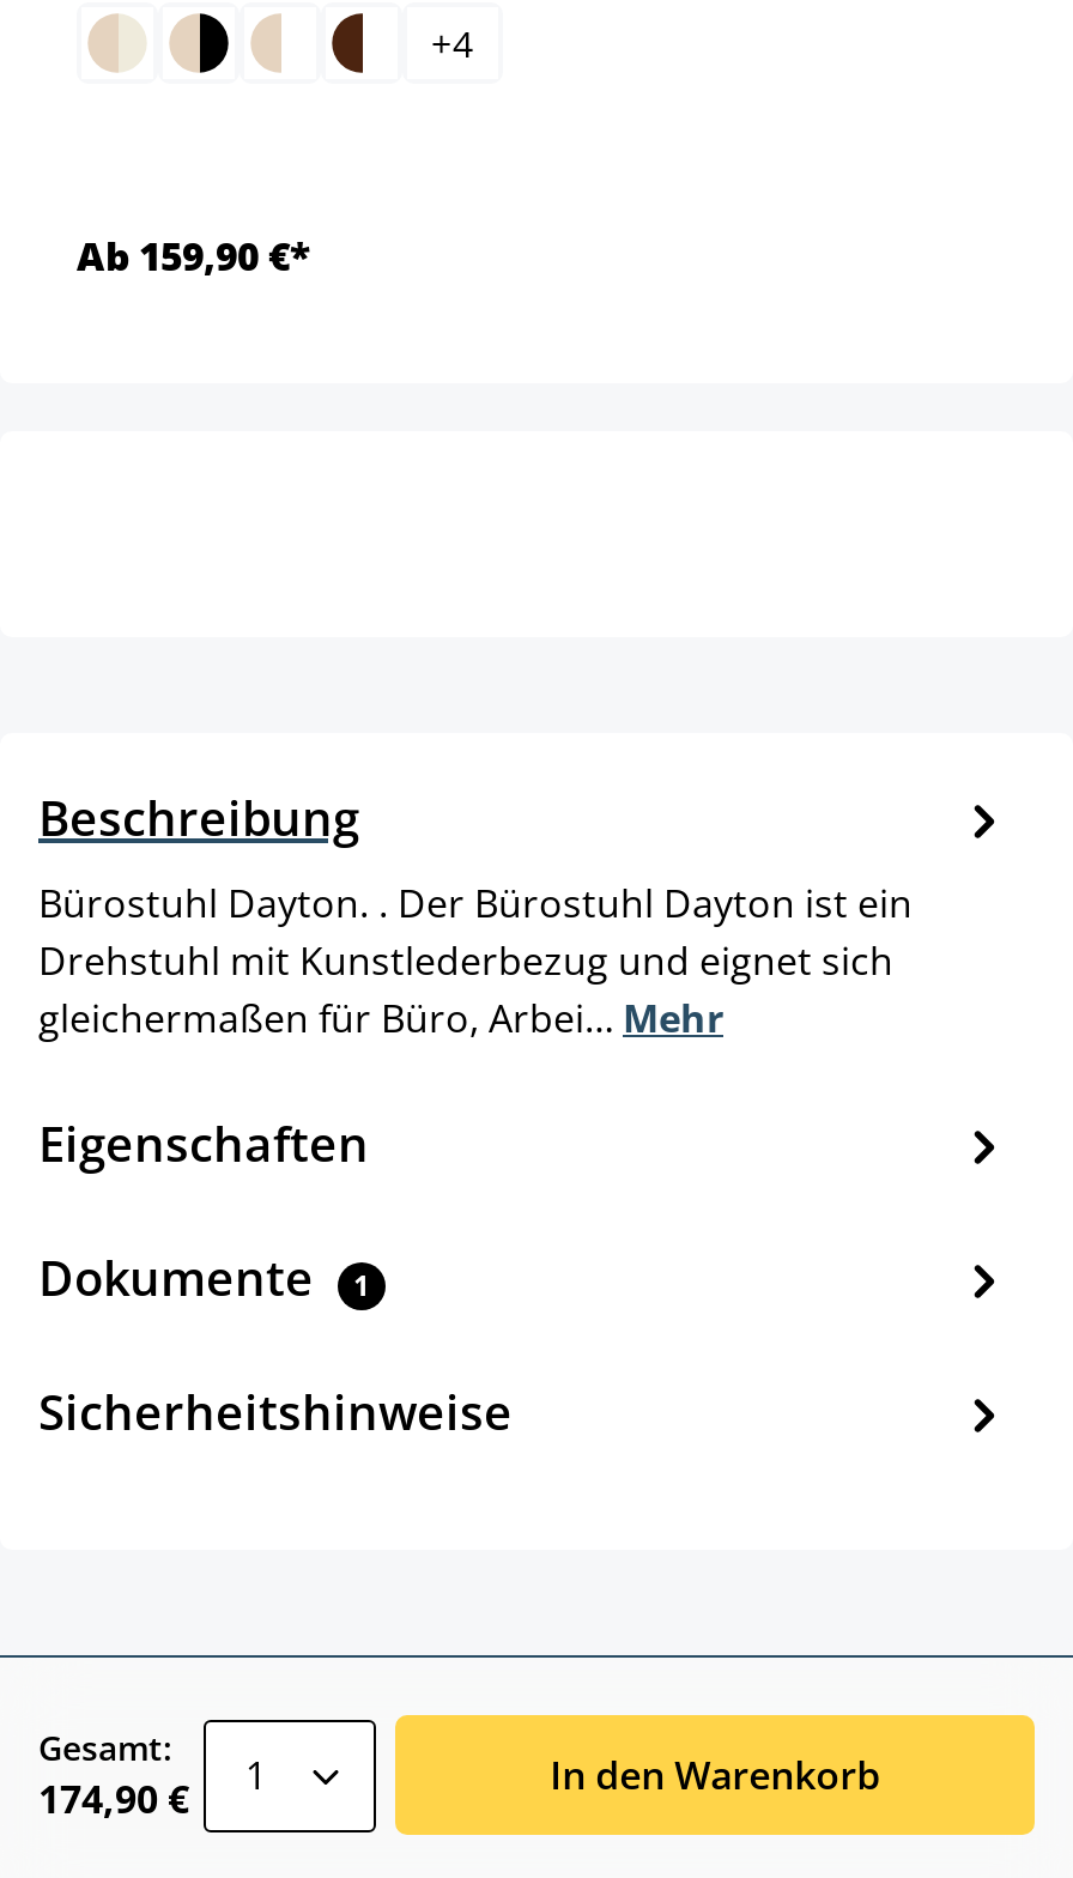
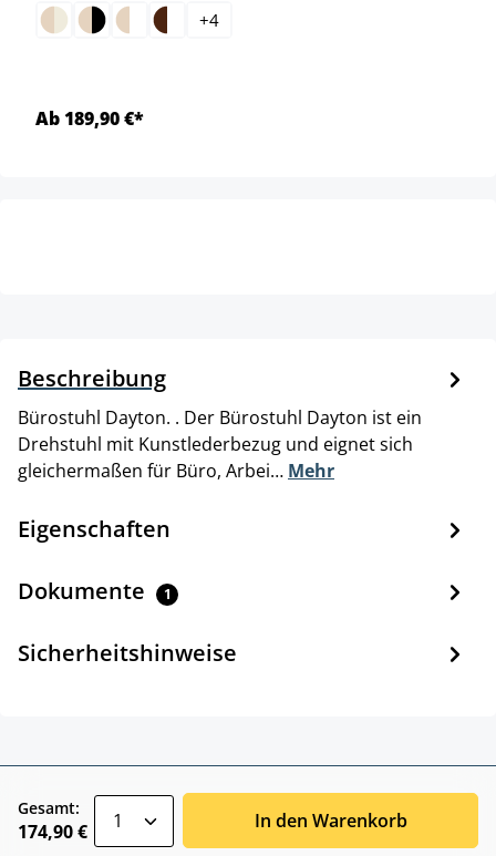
[77,231,311,284] Ab 159,90 €* -> [35,107,144,131] Ab 189,90 €*

